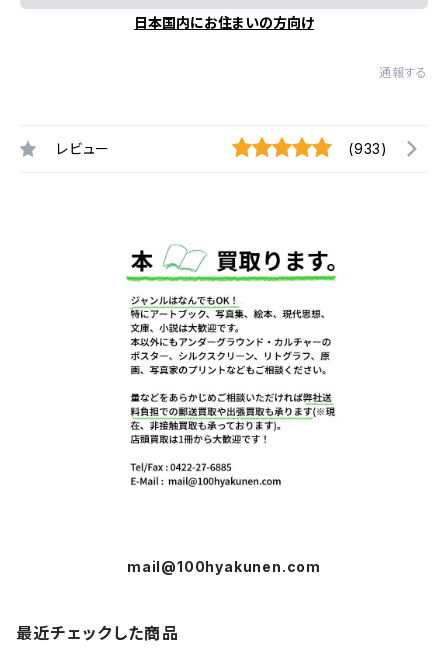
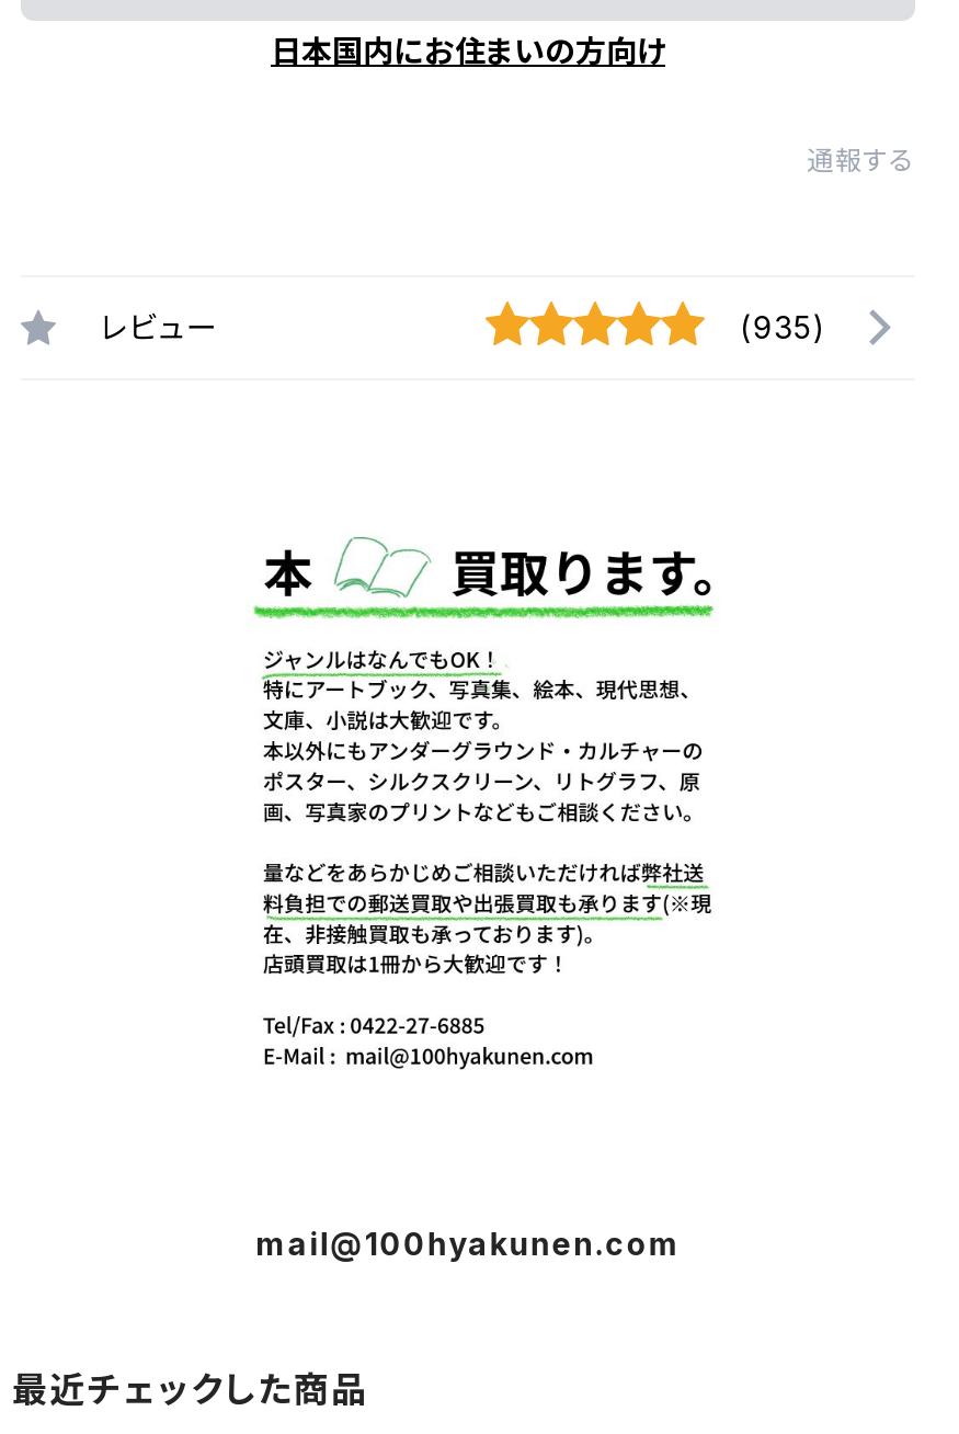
[348,140,388,157] (933) -> [740,308,827,345] (935)

